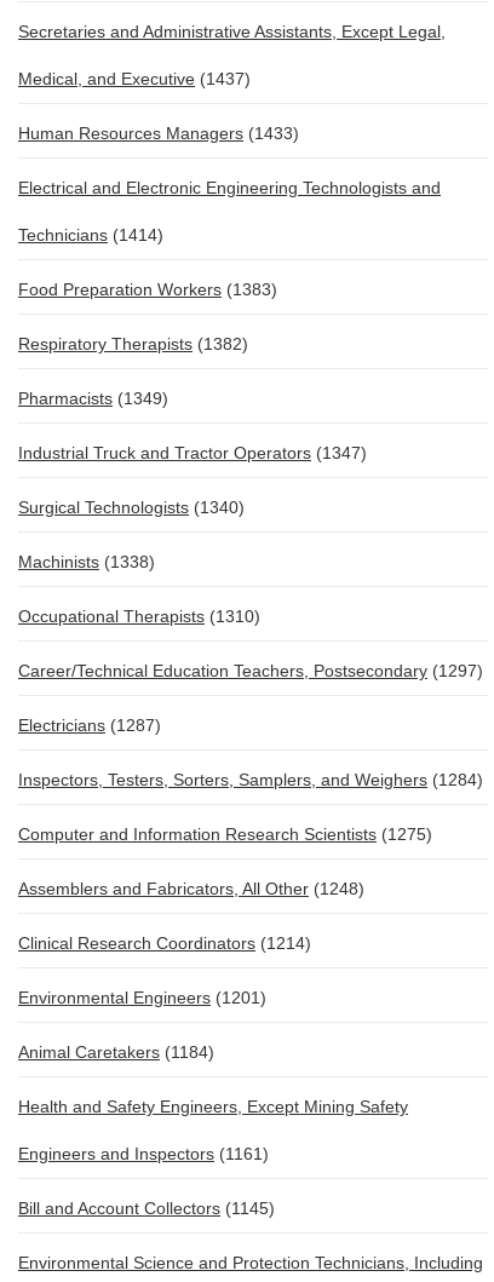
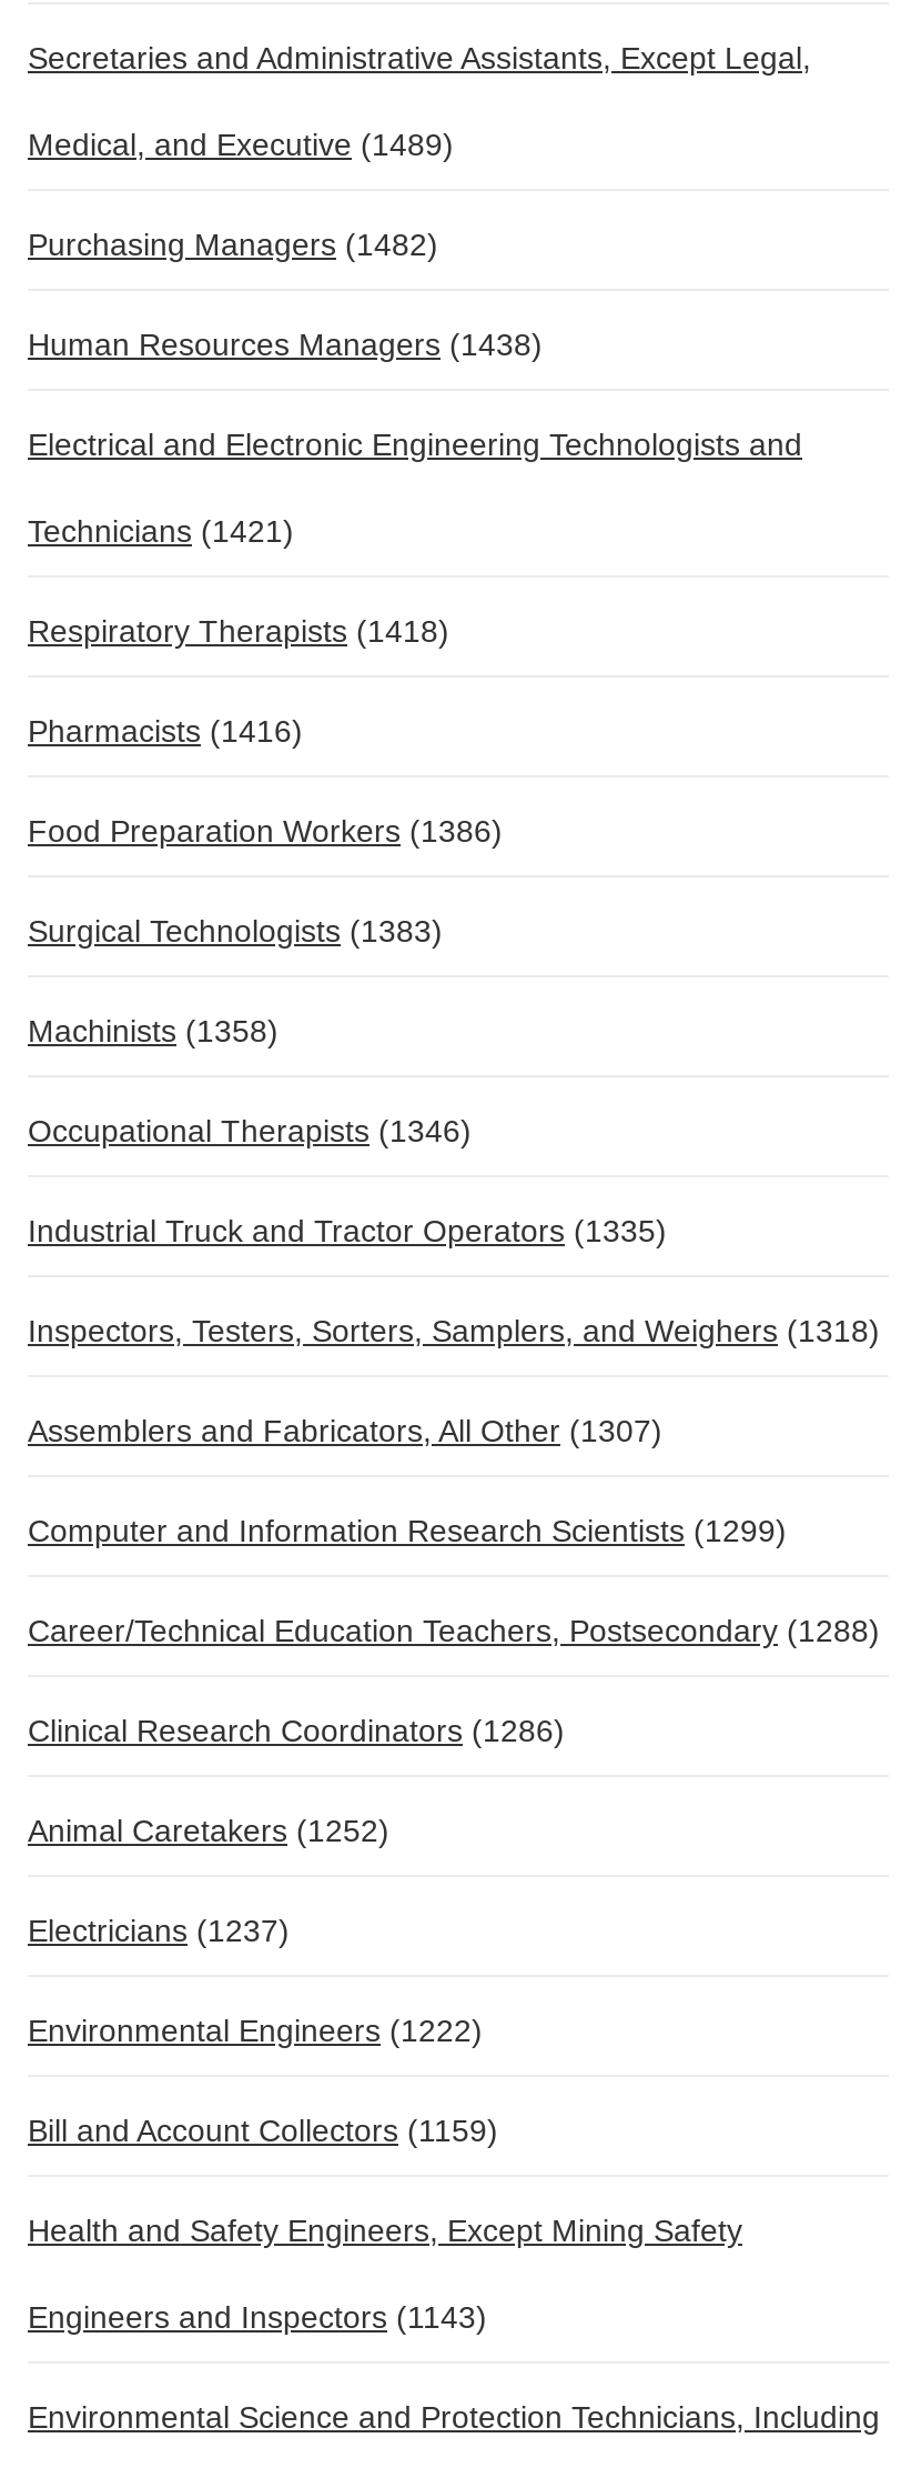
[18,69,299,143] Medical, and Executive (1437) | Human Resources Managers (1433) -> [28,127,543,362] Medical, and Executive (1489) | Purchasing Managers (1482) | Human Resources Managers (1438)
[18,225,483,1062] Technicians (1414) | Food Preparation Workers (1383) | Respiratory Therapists (1382) | Pharmacists (1349) | Industrial Truck and Tractor Operators (1347) | Surgical Technologists (1340) | Machinists (1338) | Occupational Therapists (1310) | Career/Technical Education Teachers, Postsecondary (1297) | Electricians (1287) | Inspectors, Testers, Sorters, Samplers, and Weighers (1284) | Computer and Information Research Scientists (1275) | Assemblers and Fabricators, All Other (1248) | Clinical Research Coordinators (1214) | Environmental Engineers (1201) | Animal Caretakers (1184) -> [28,513,880,2148] Technicians (1421) | Respiratory Therapists (1418) | Pharmacists (1416) | Food Preparation Workers (1386) | Surgical Technologists (1383) | Machinists (1358) | Occupational Therapists (1346) | Industrial Truck and Tractor Operators (1335) | Inspectors, Testers, Sorters, Samplers, and Weighers (1318) | Assemblers and Fabricators, All Other (1307) | Computer and Information Research Scientists (1299) | Career/Technical Education Teachers, Postsecondary (1288) | Clinical Research Coordinators (1286) | Animal Caretakers (1252) | Electricians (1237) | Environmental Engineers (1222) | Bill and Account Collectors (1159)
moved [18,1097,408,1116] -> [28,2213,742,2248]: Health and Safety Engineers, Except Mining Safety
[18,1144,275,1218] Engineers and Inspectors (1161) | Bill and Account Collectors (1145) -> [28,2299,487,2335] Engineers and Inspectors (1143)

